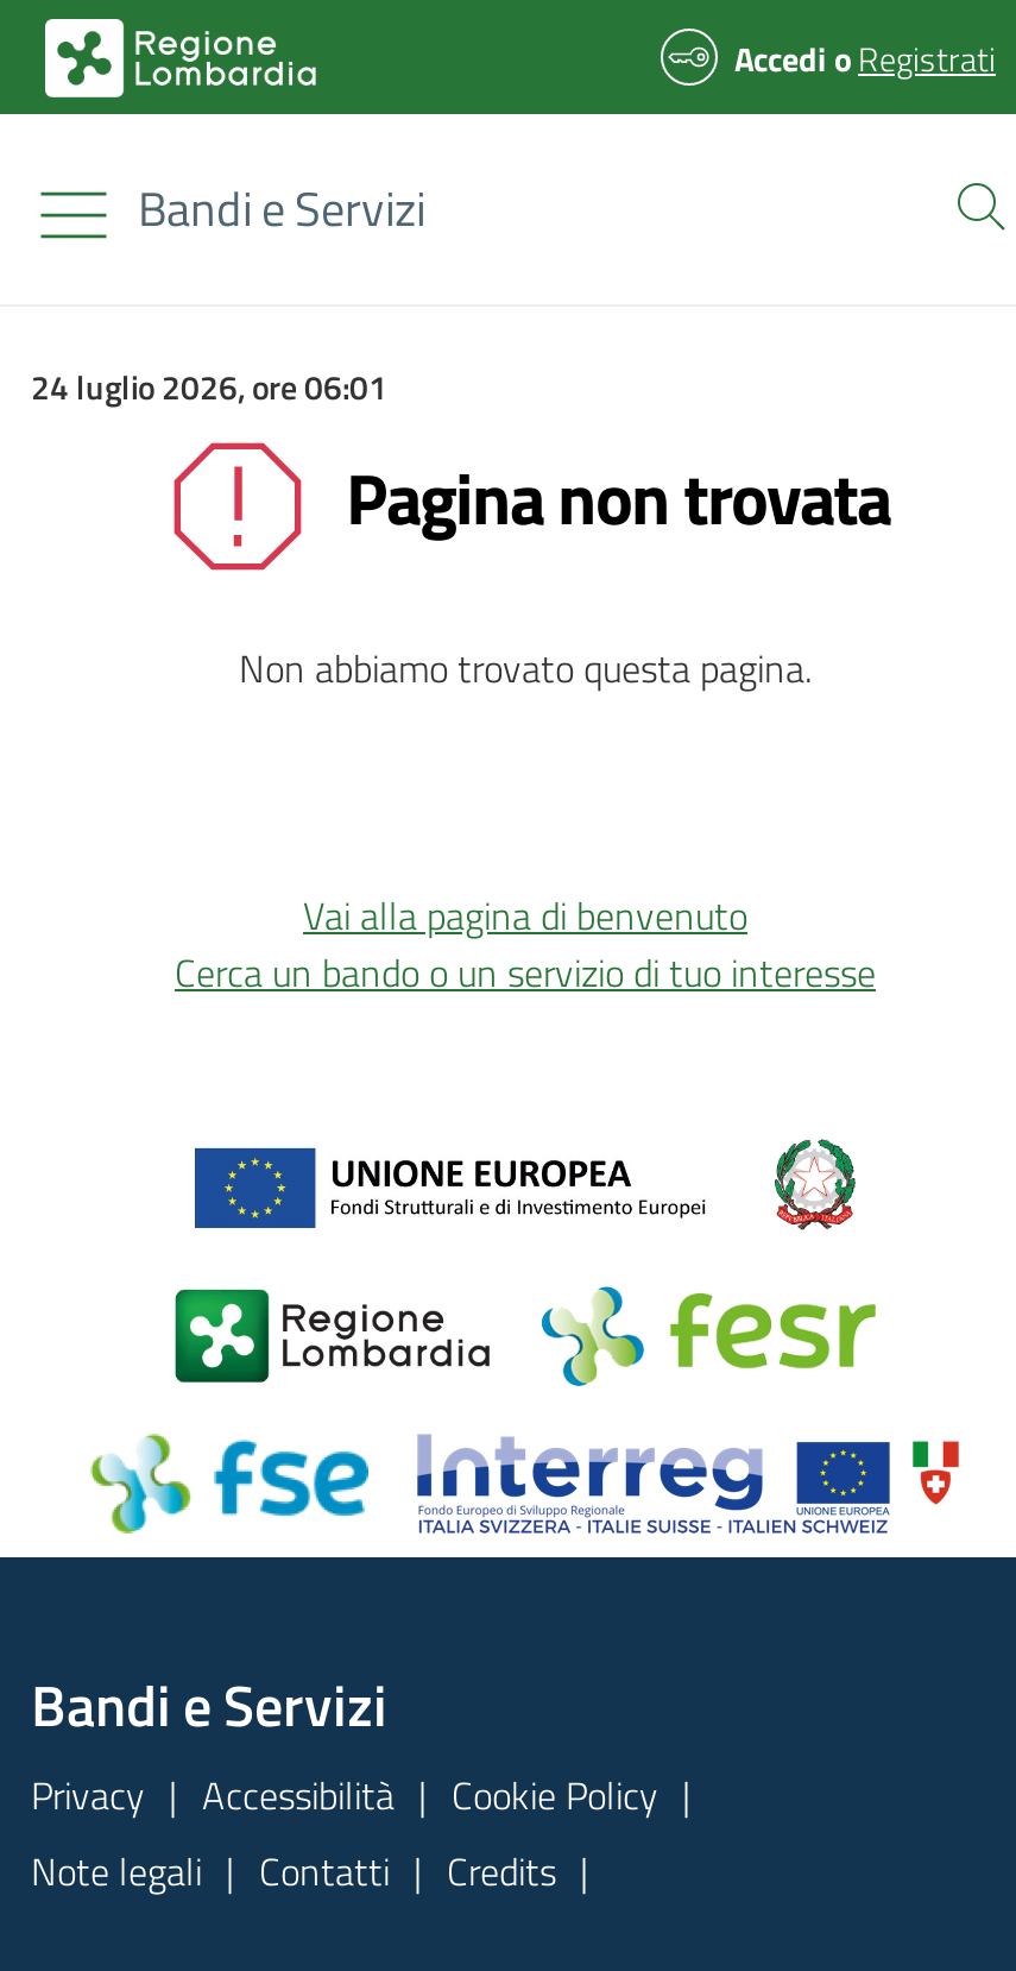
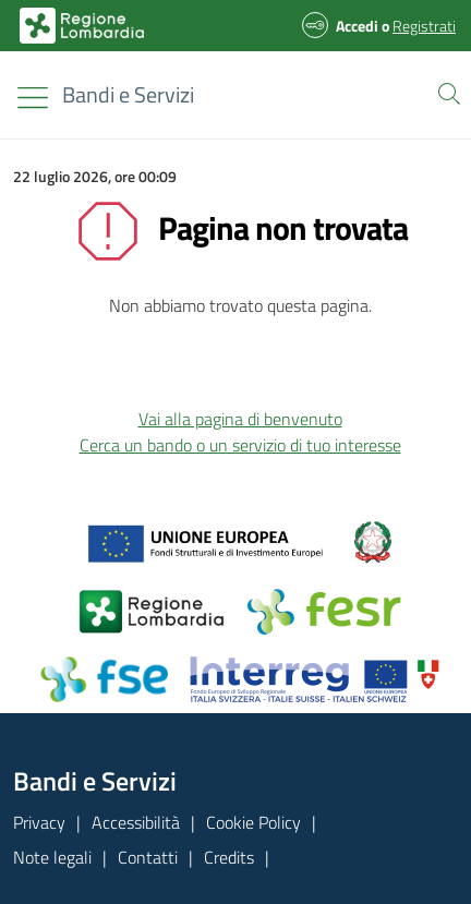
[31,361,387,411] 24 luglio 2026, ore 06:01 -> [13,165,177,188] 22 luglio 2026, ore 00:09

